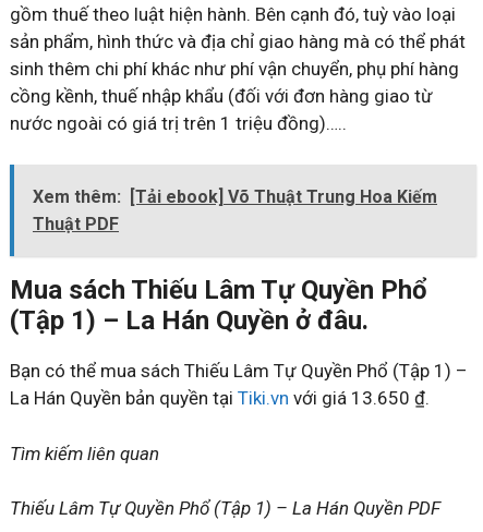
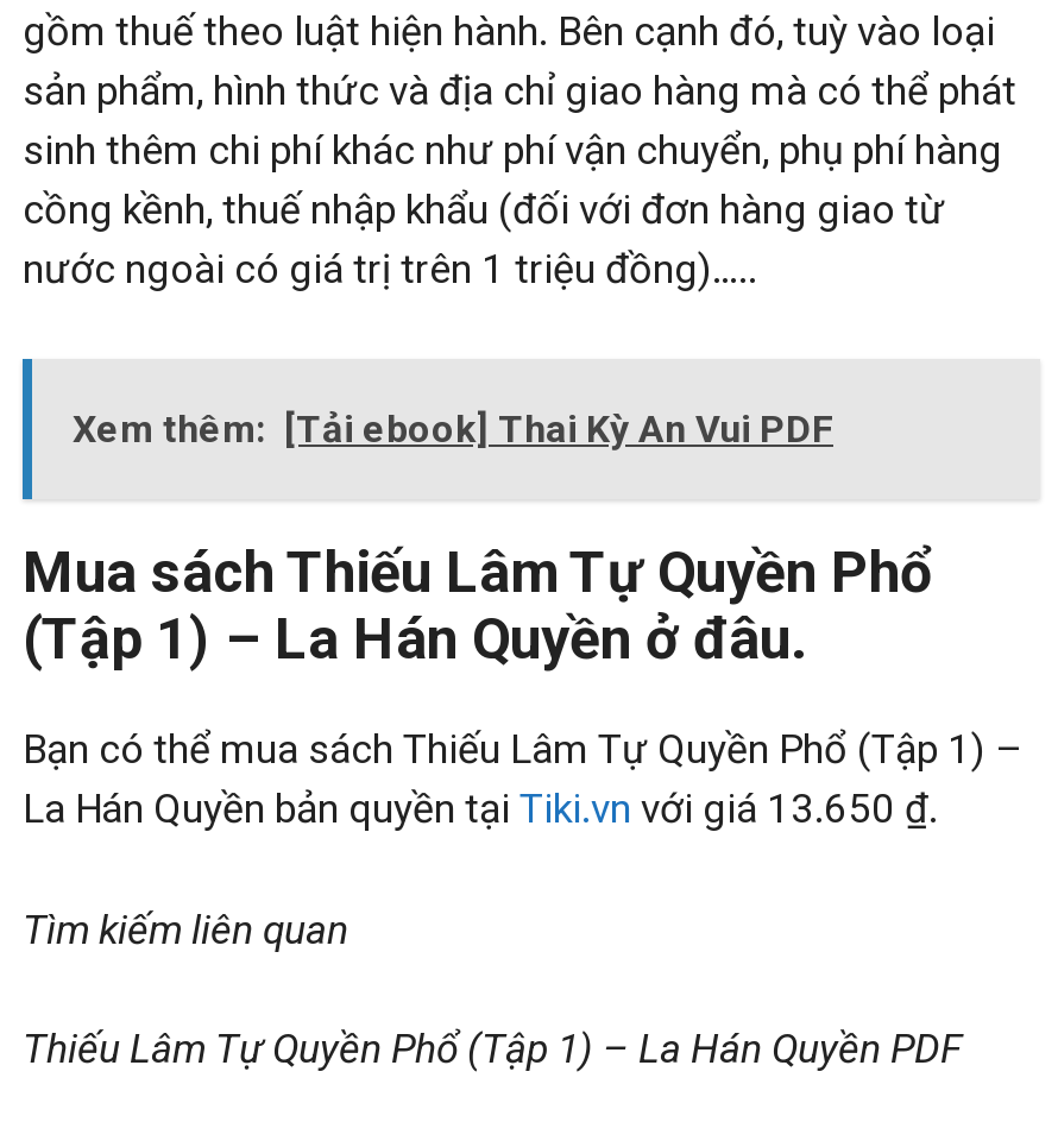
[33,186,437,234] Xem thêm: [Tải ebook] Võ Thuật Trung Hoa Kiếm | Thuật PDF -> [73,406,833,452] Xem thêm: [Tải ebook] Thai Kỳ An Vui PDF

